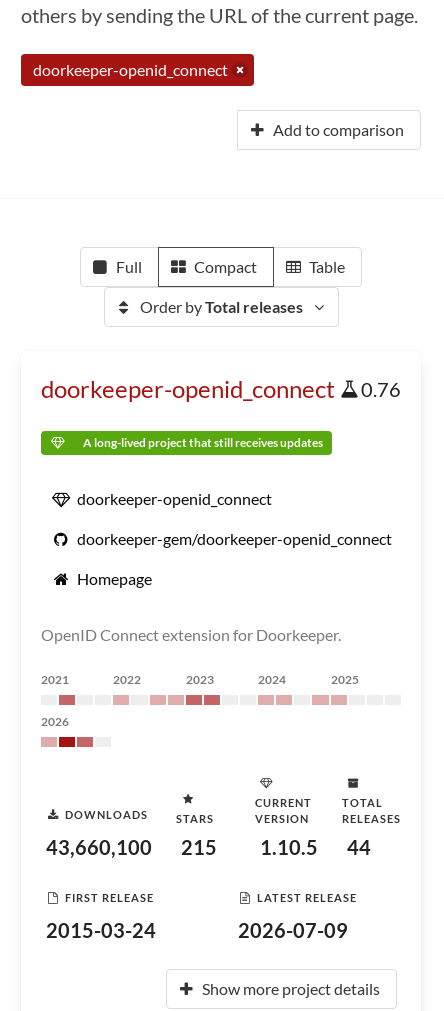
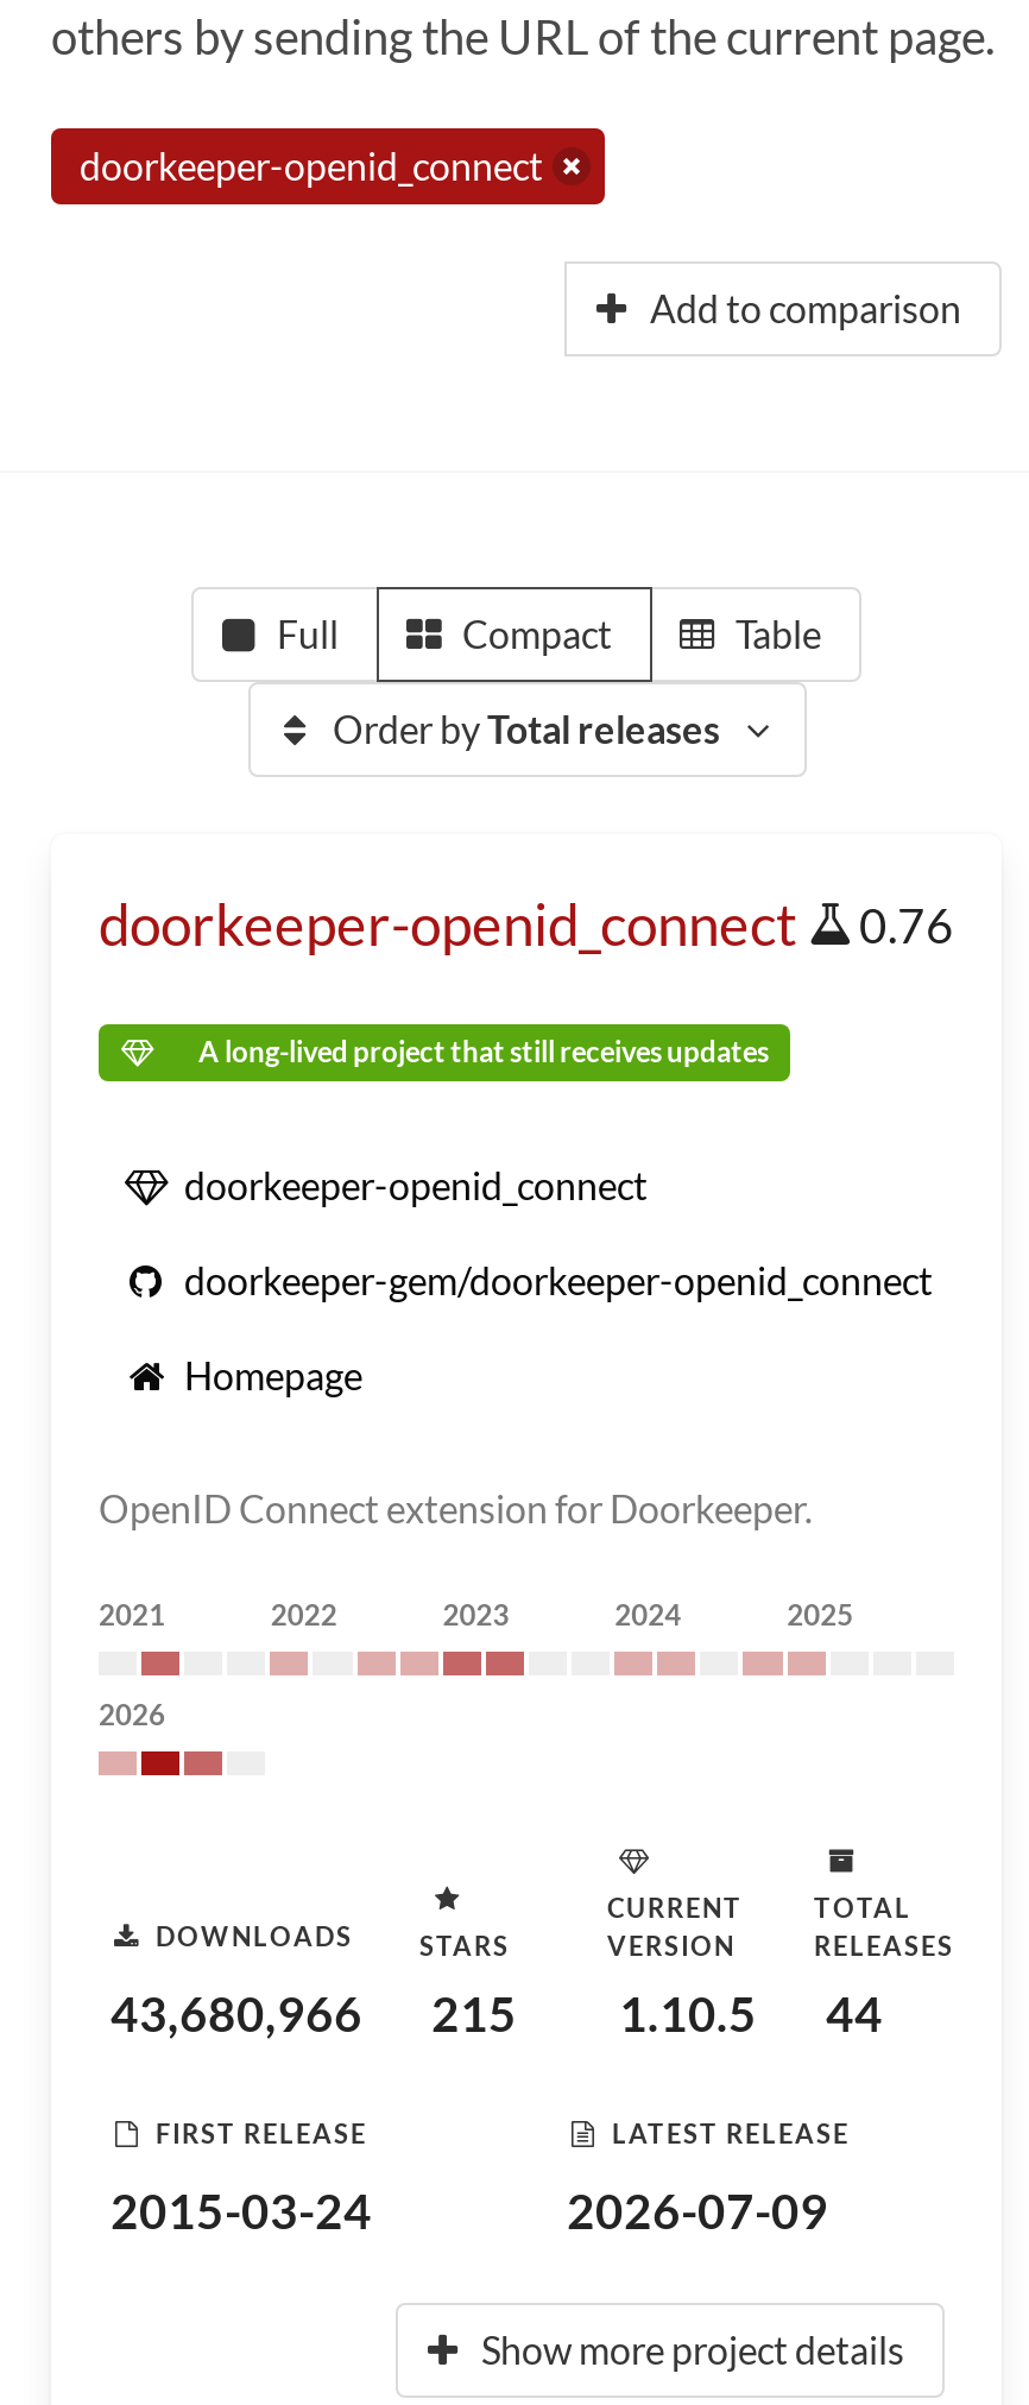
[46,835,371,859] 43,660,100 215 1.10.5 44 -> [111,1984,883,2041] 43,680,966 215 1.10.5 44

